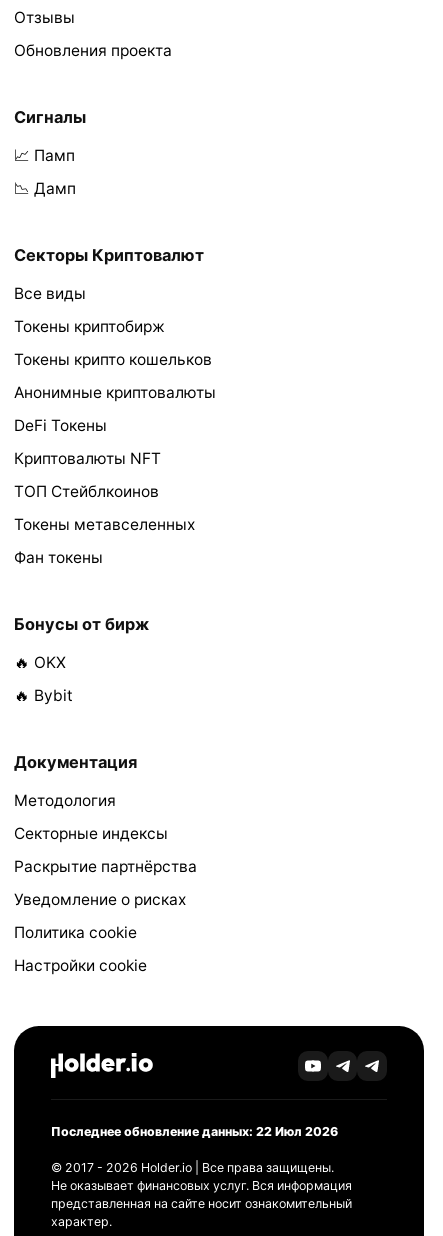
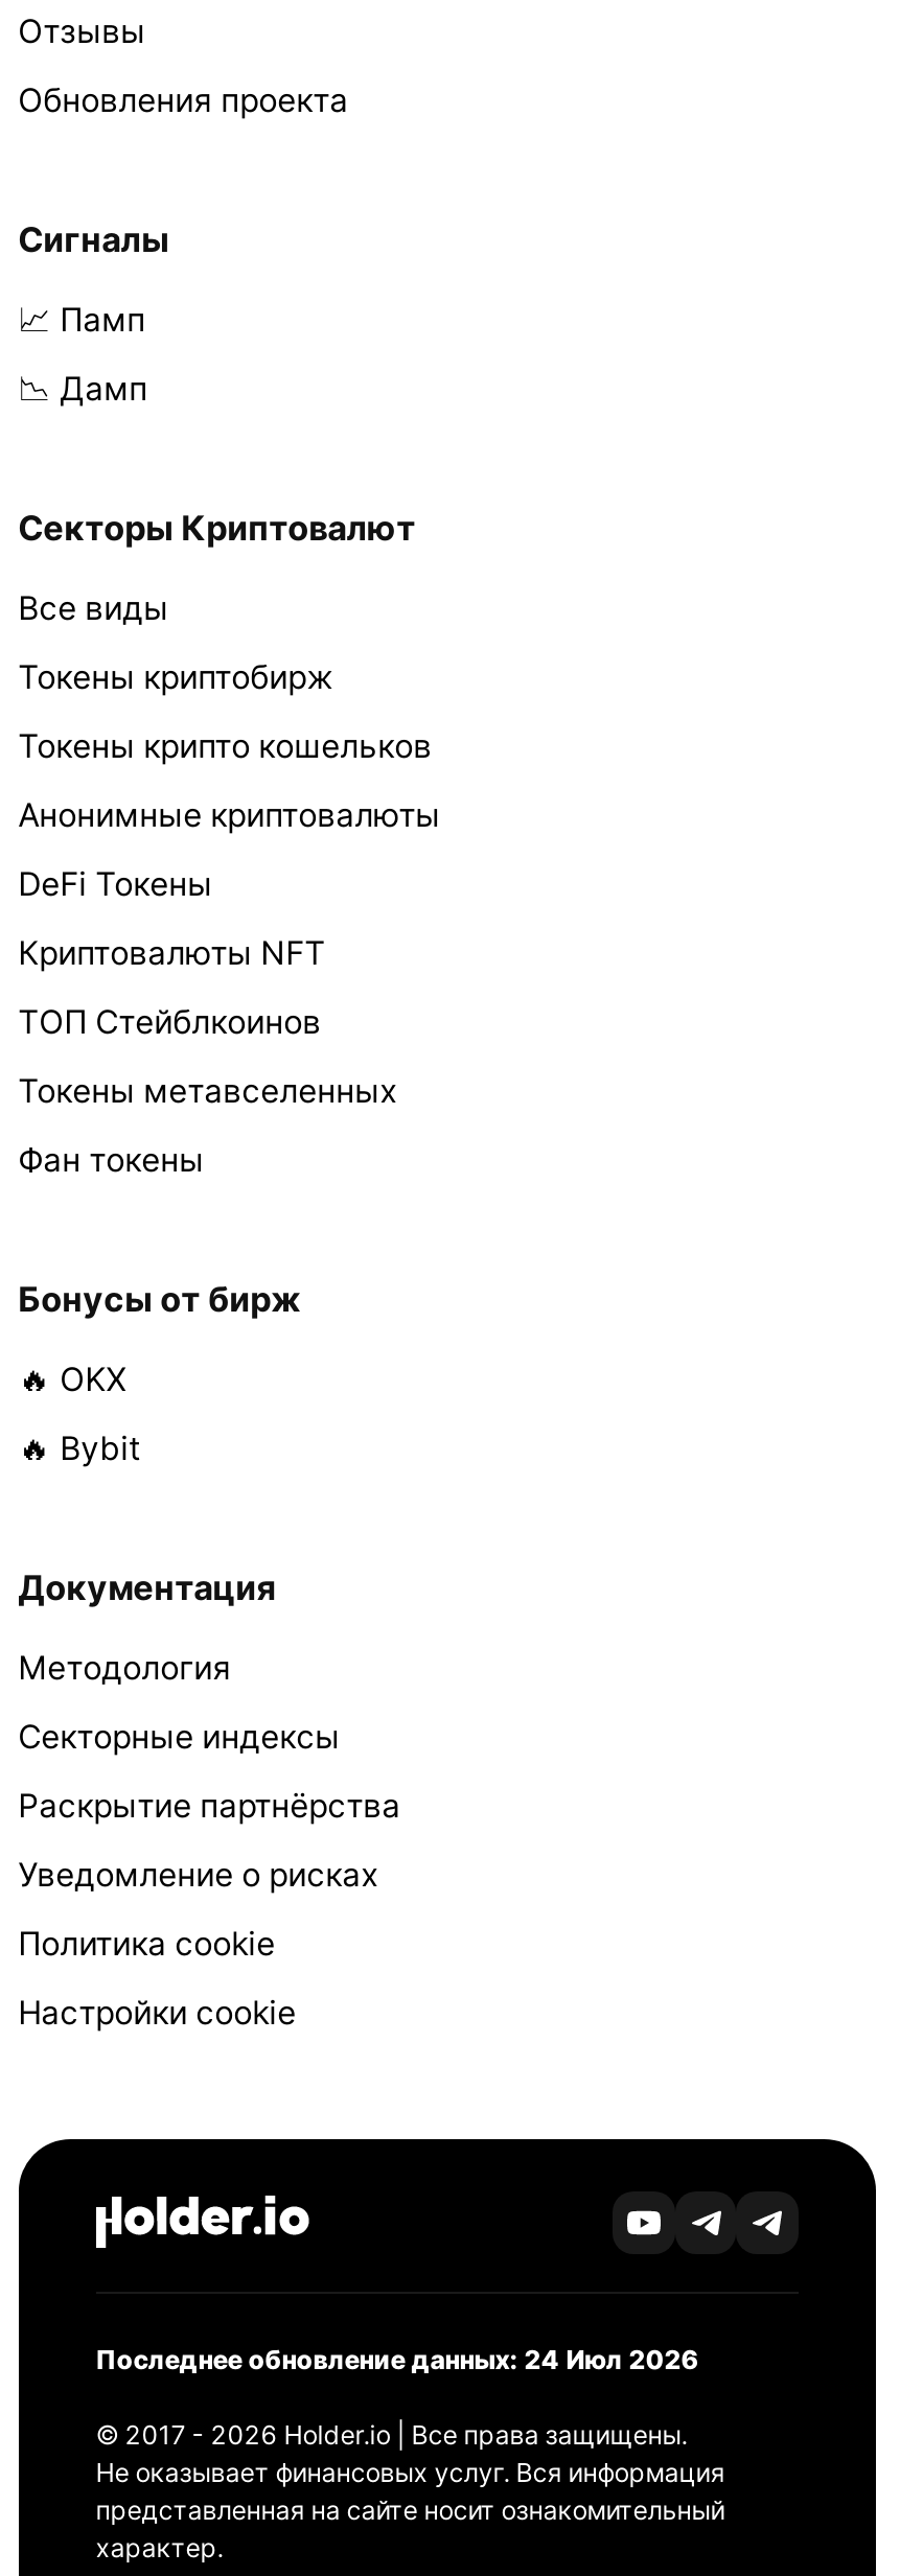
[51,1123,338,1138] Последнее обновление данных: 22 Июл 2026 -> [96,2343,698,2374] Последнее обновление данных: 24 Июл 2026

